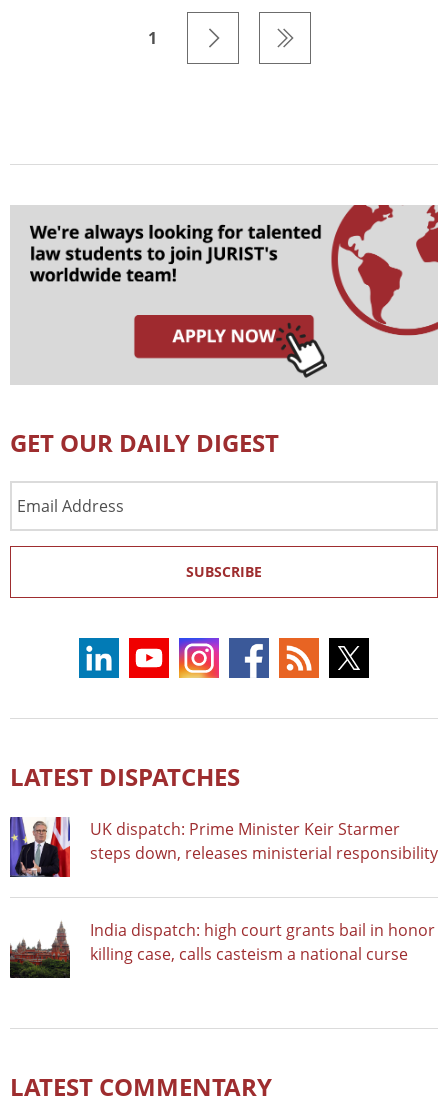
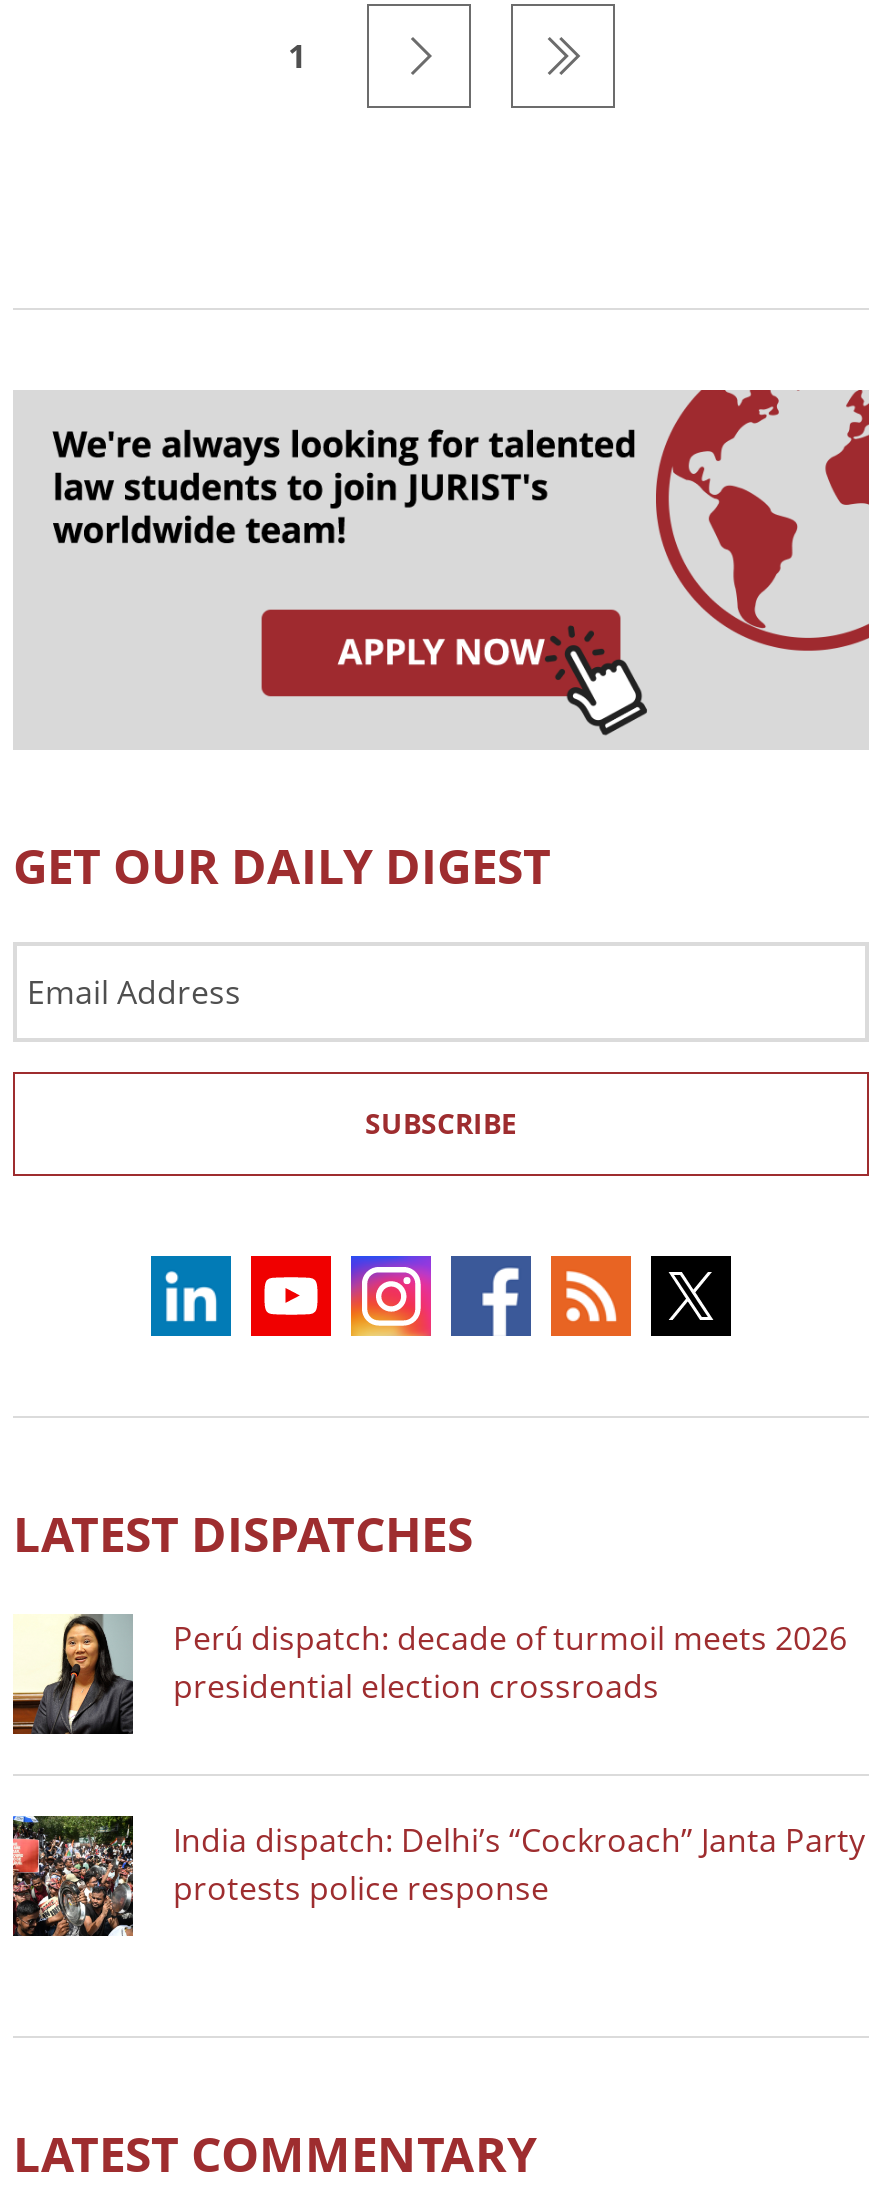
[9,816,438,878] [image] | UK dispatch: Prime Minister Keir Starmer | steps down, releases ministerial responsibility -> [11,1612,847,1736] [image] | Perú dispatch: decade of turmoil meets 2026 | presidential election crossroads
[10,918,435,979] [image] | India dispatch: high court grants bail in honor | killing case, calls casteism a national curse -> [11,1814,865,1938] [image] | India dispatch: Delhi’s “Cockroach” Janta Party | protests police response

